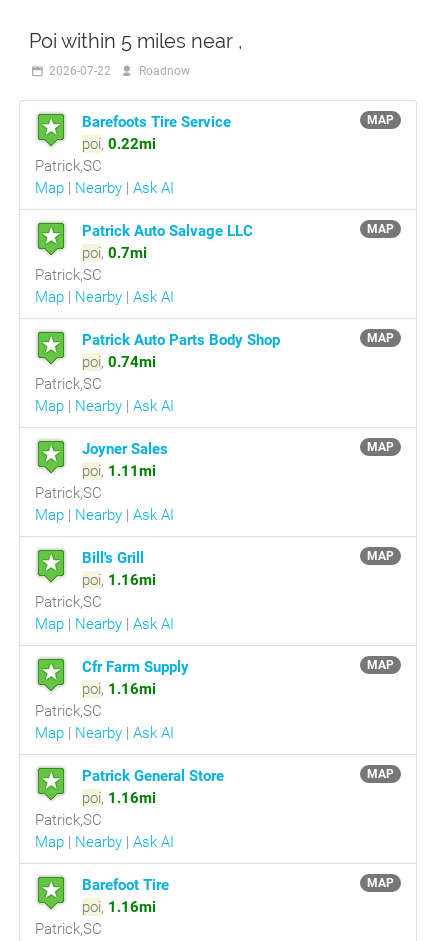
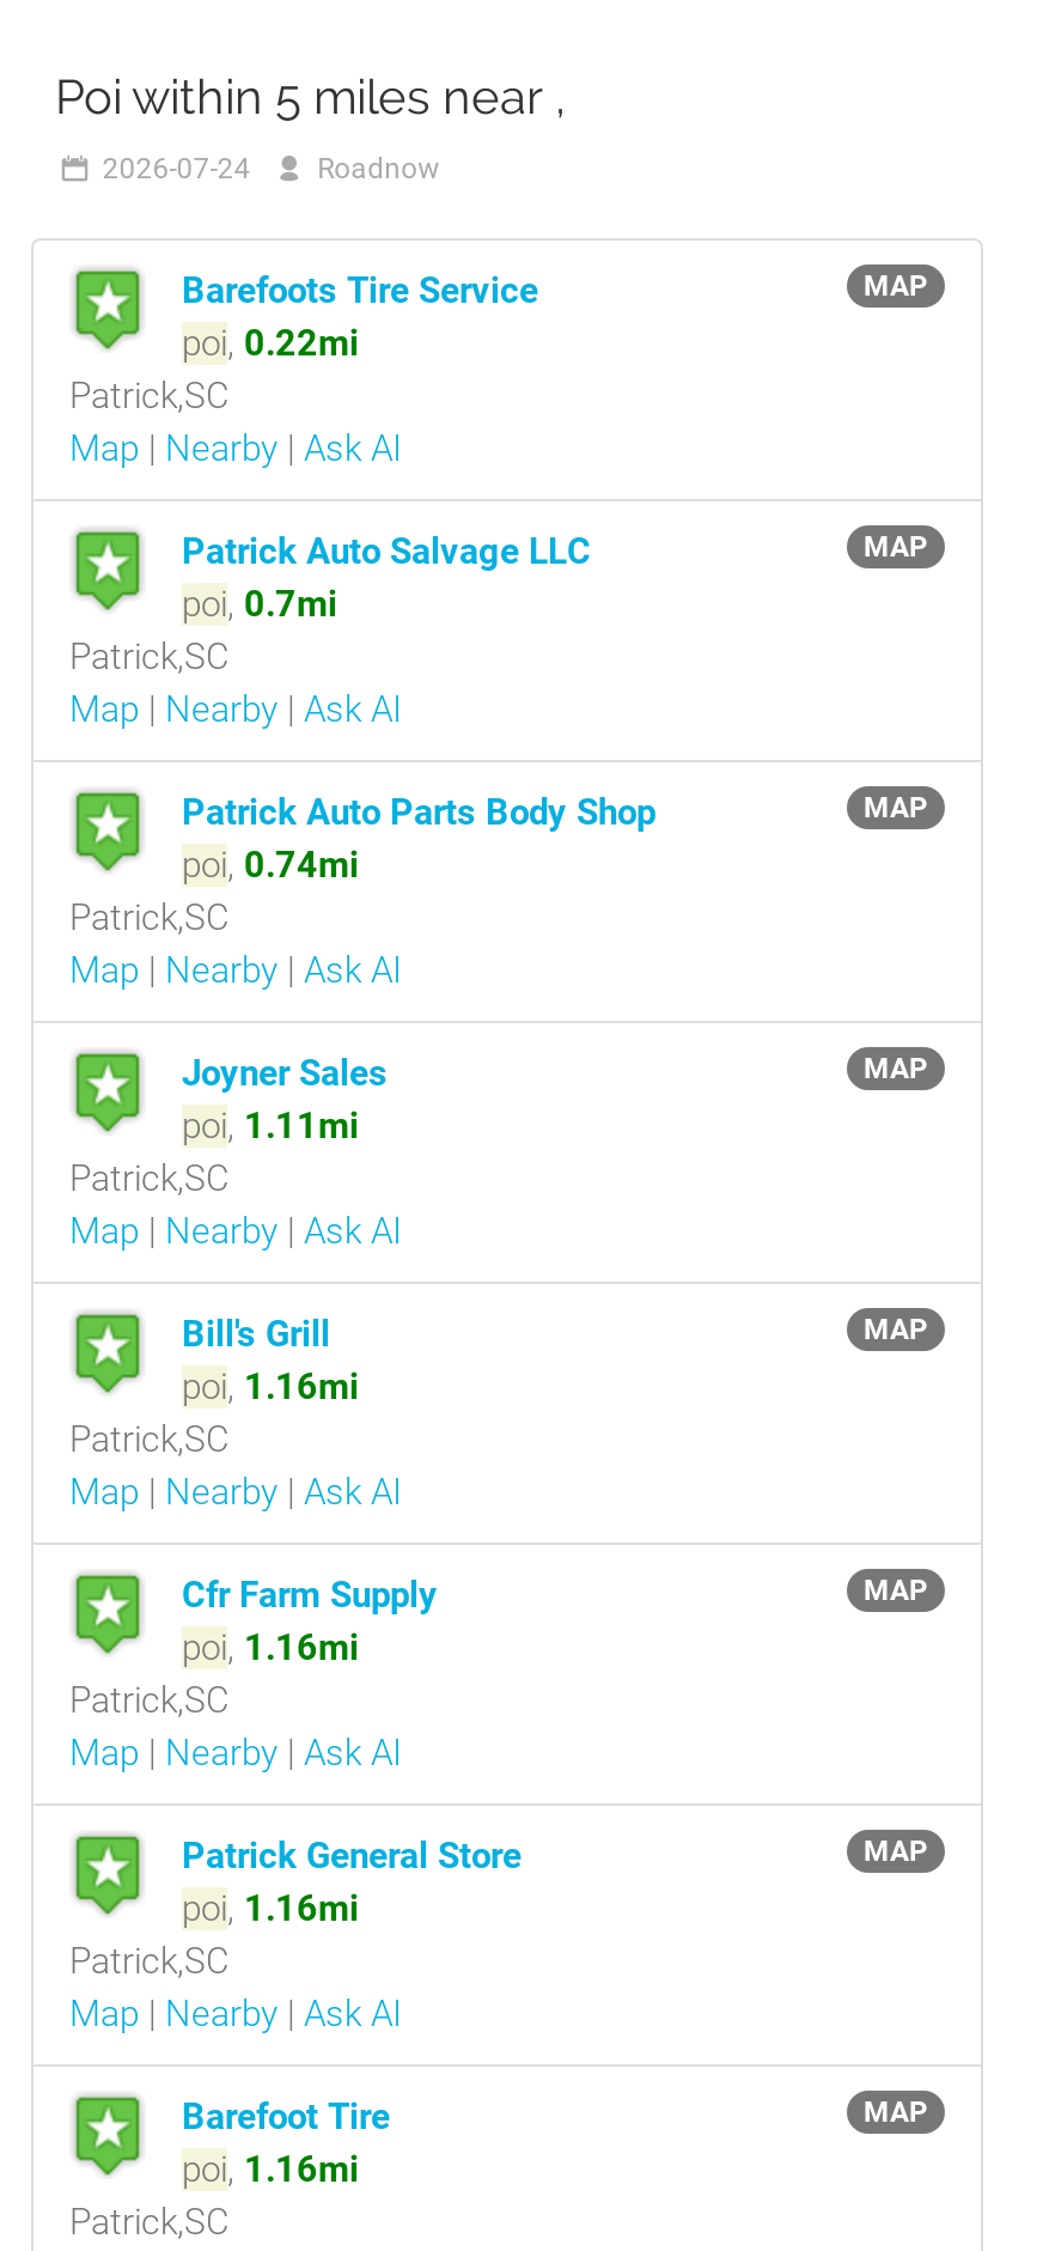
[49,64,190,78] 2026-07-22 Roadnow -> [102,152,439,185] 2026-07-24 Roadnow

